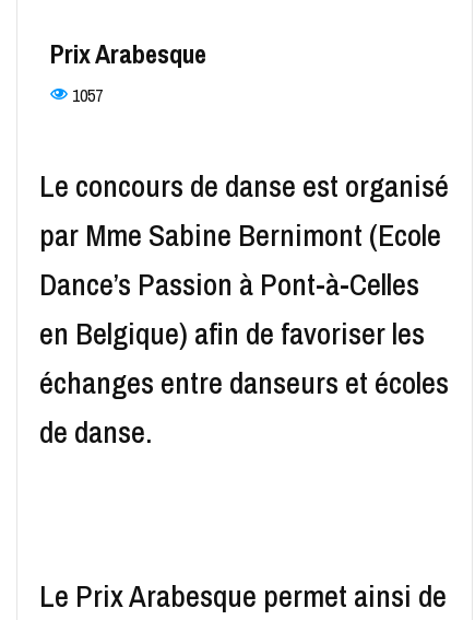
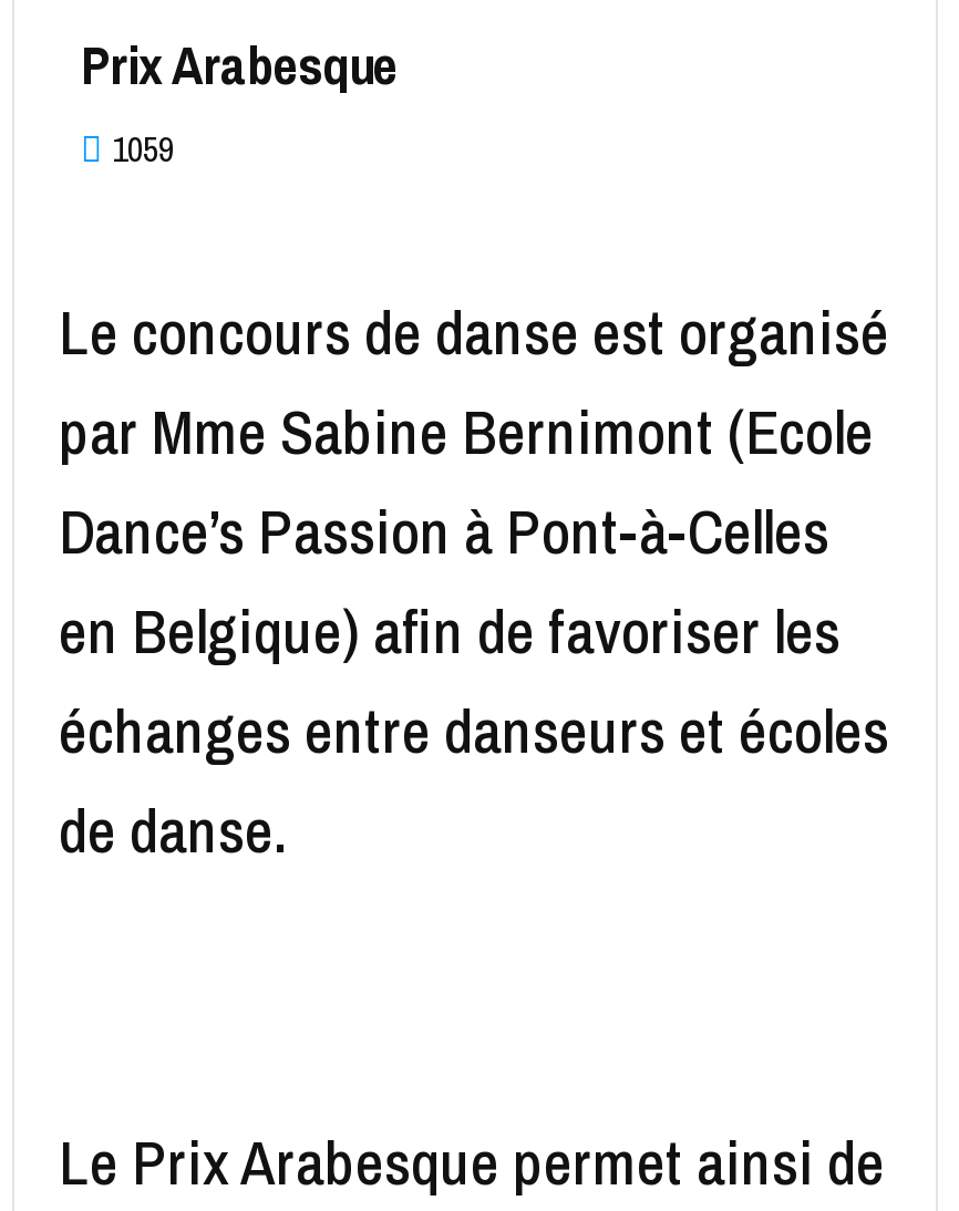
[68,83,103,107] 1057 -> [103,123,174,172] 1059

